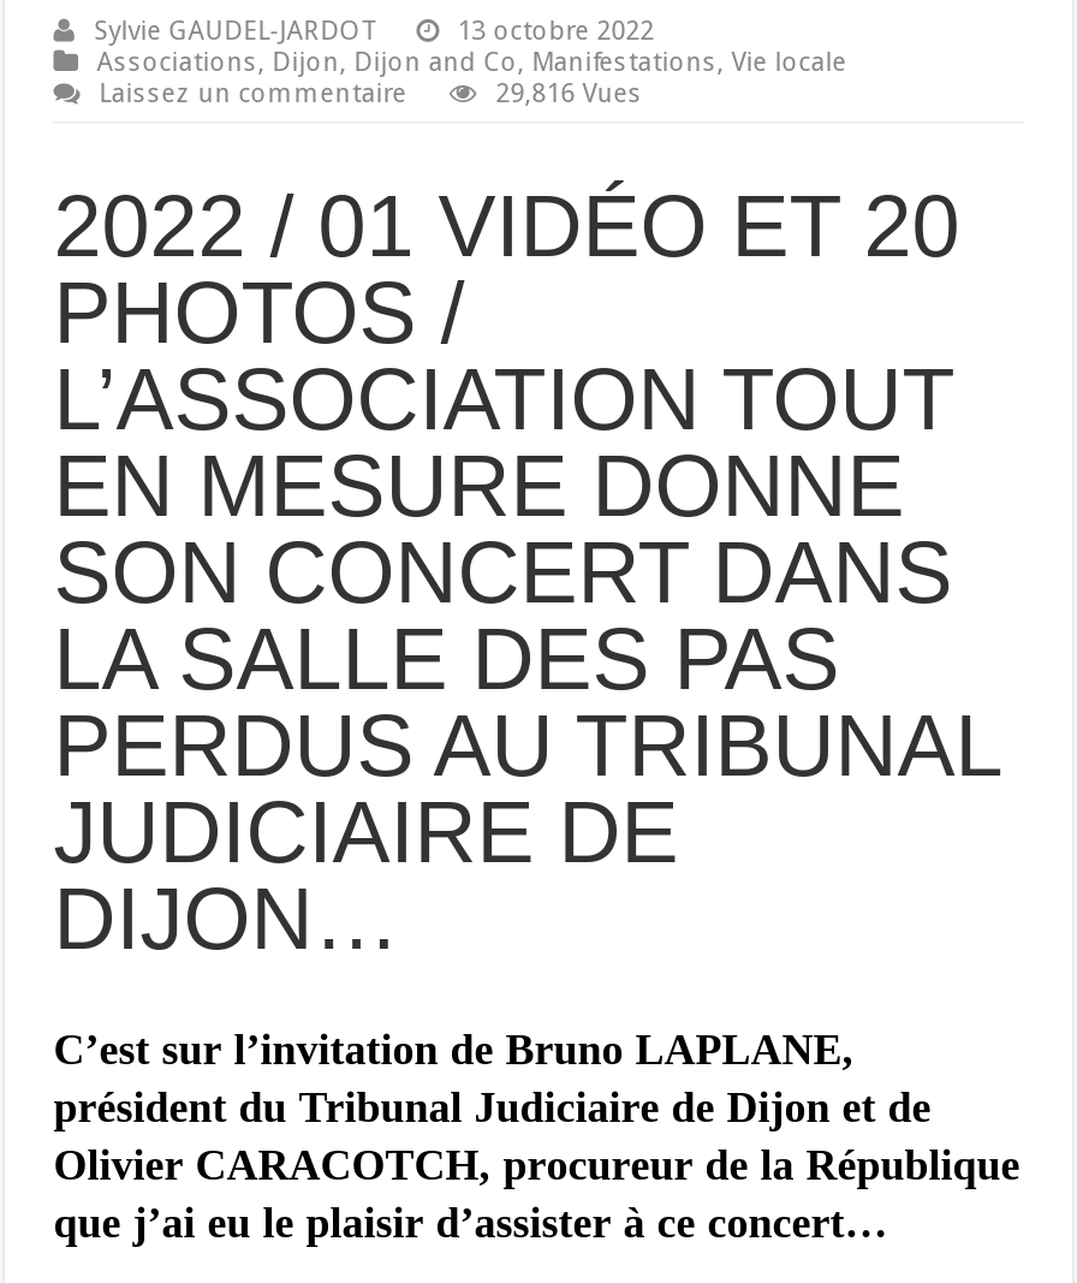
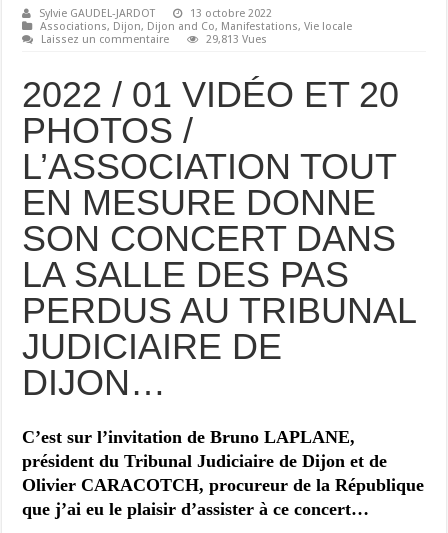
[496,78,642,109] 29,816 Vues -> [206,33,267,46] 29,813 Vues

